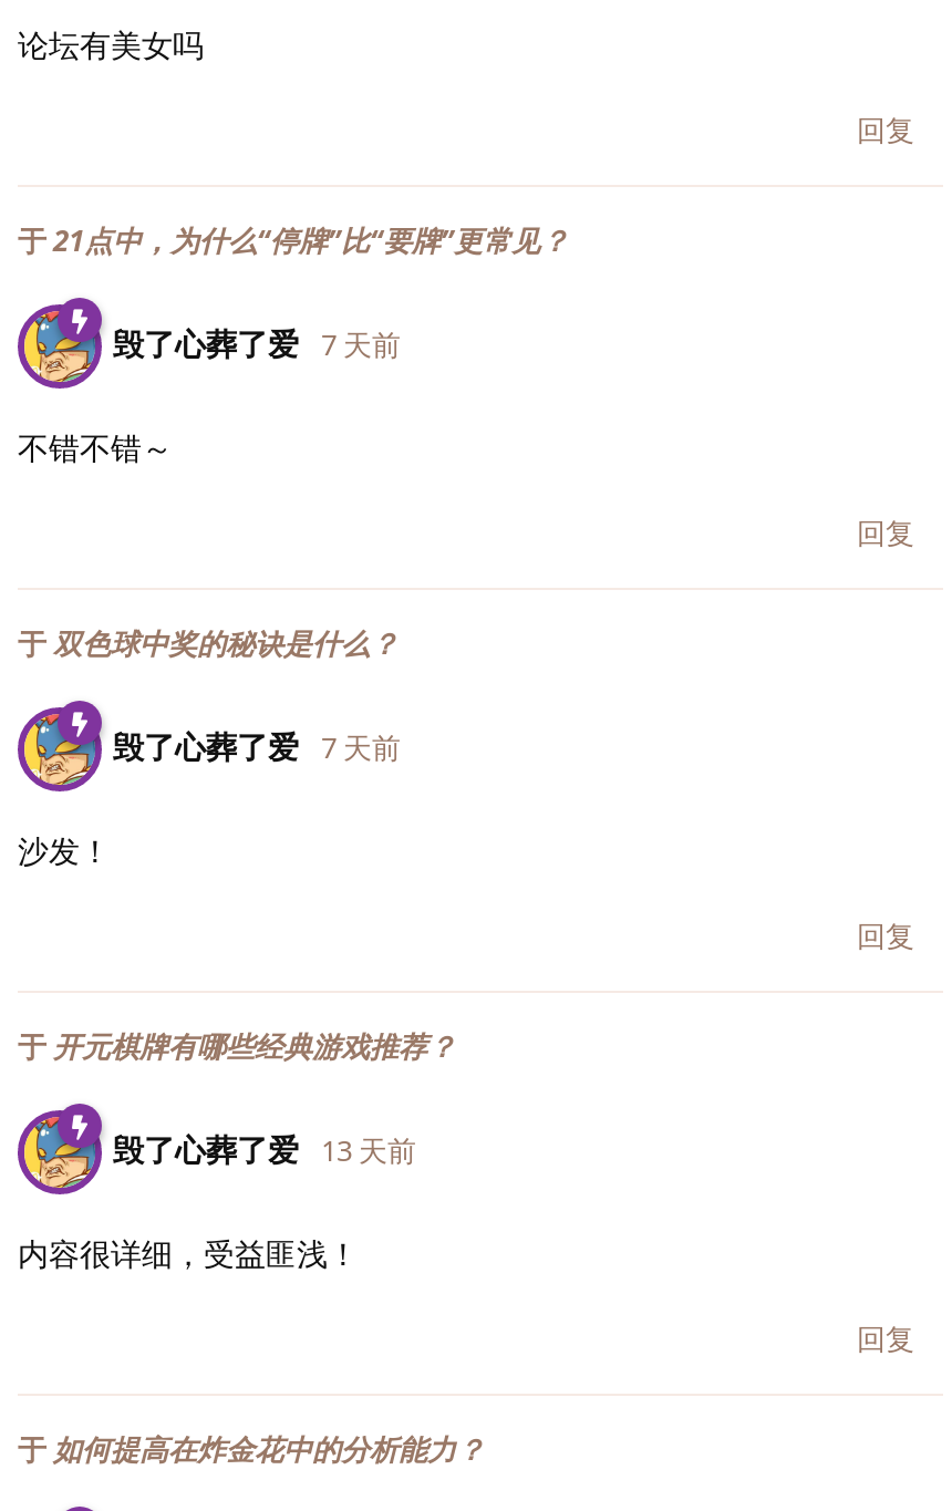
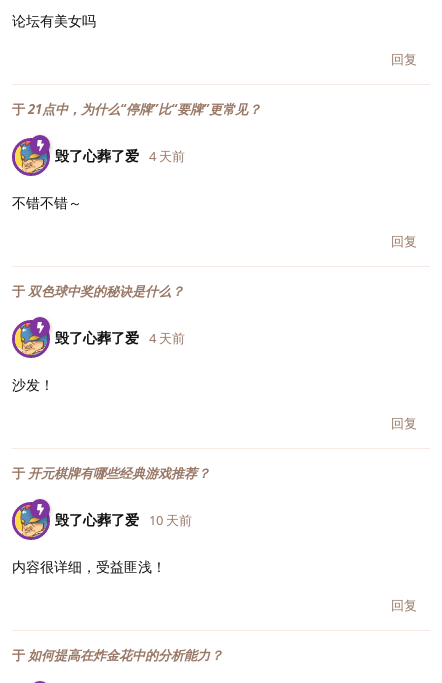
[113,322,401,364] 毁了心葬了爱 7 天前 -> [55,146,185,165] 毁了心葬了爱 4 天前
[113,725,401,767] 毁了心葬了爱 7 天前 -> [55,328,185,347] 毁了心葬了爱 4 天前
[113,1128,416,1170] 毁了心葬了爱 13 天前 -> [55,510,192,529] 毁了心葬了爱 10 天前

